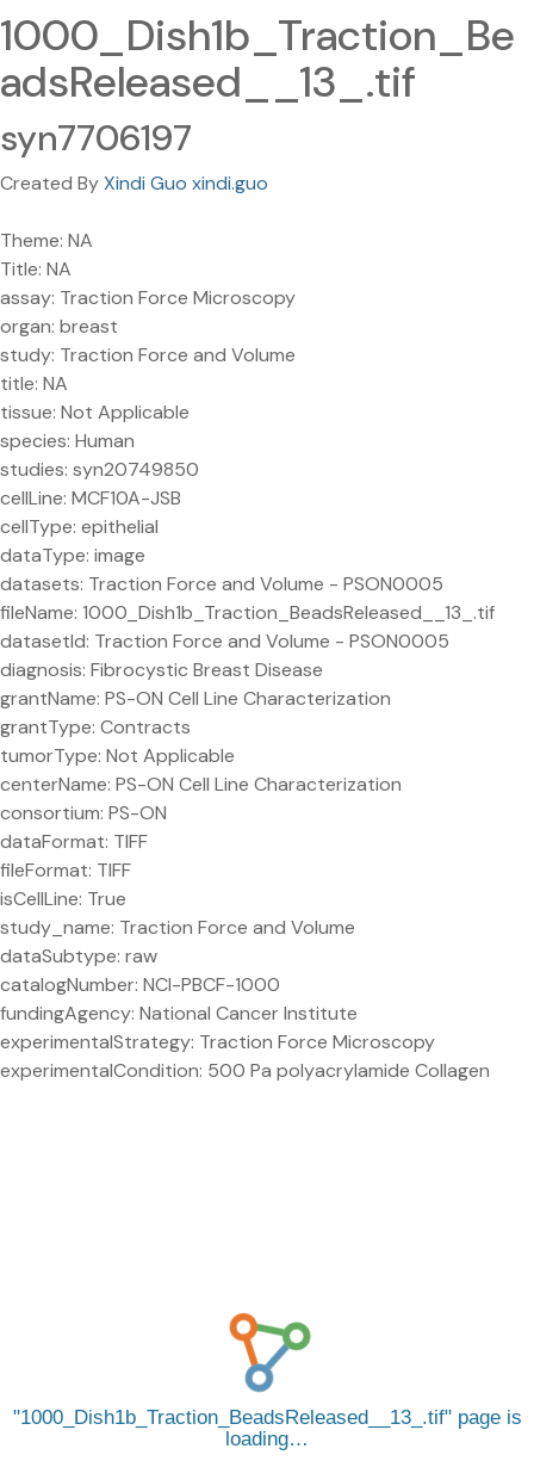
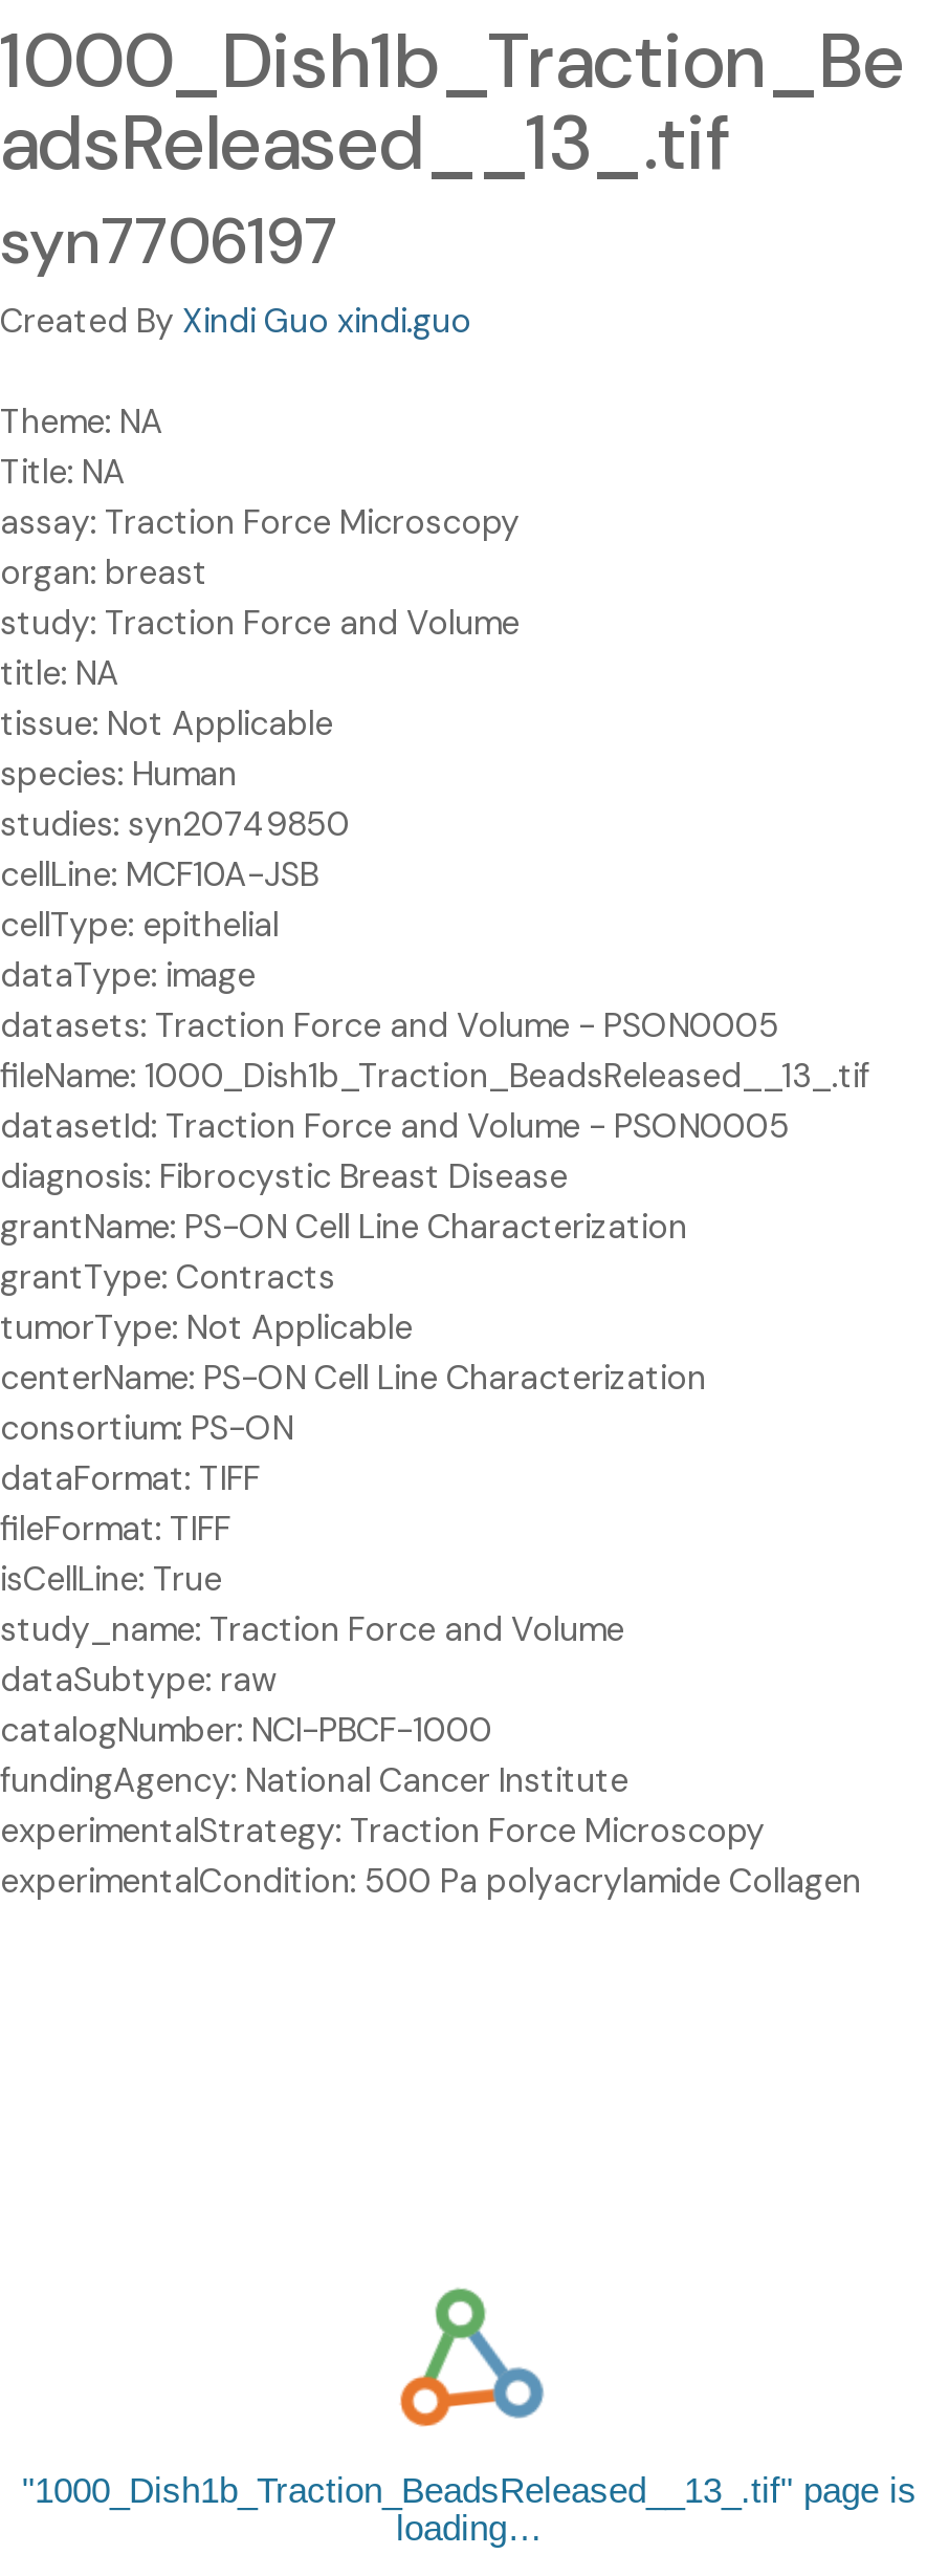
[228,1302,312,1393] [image] -> [398,2287,547,2446] [image]

